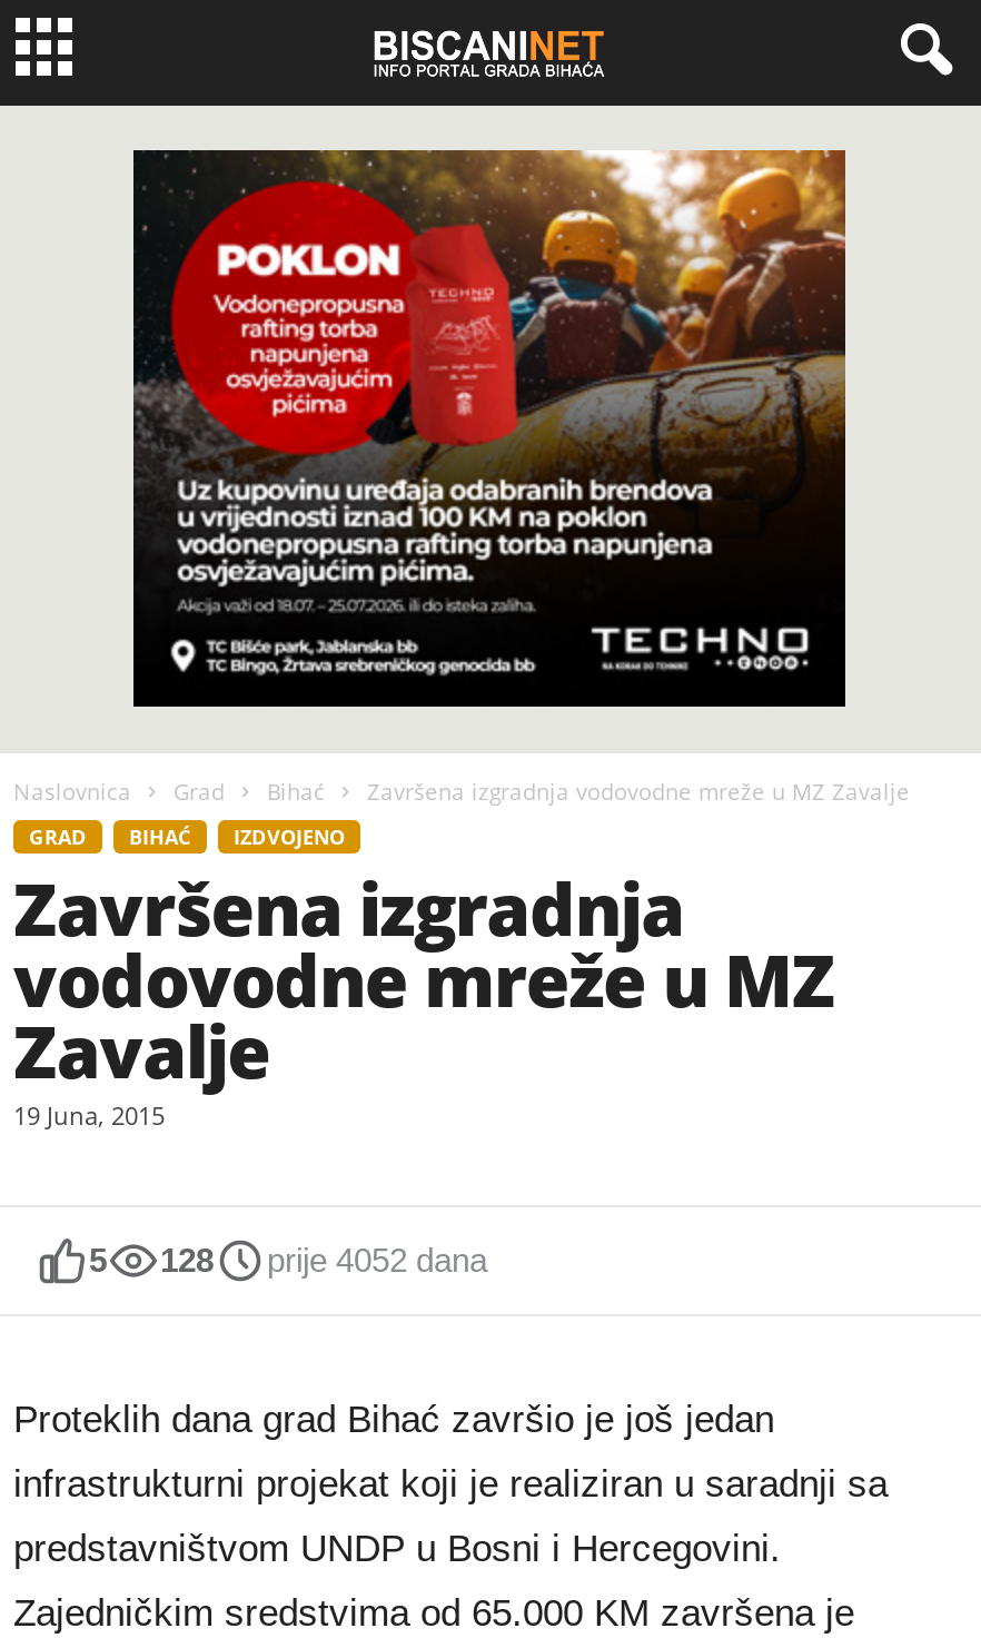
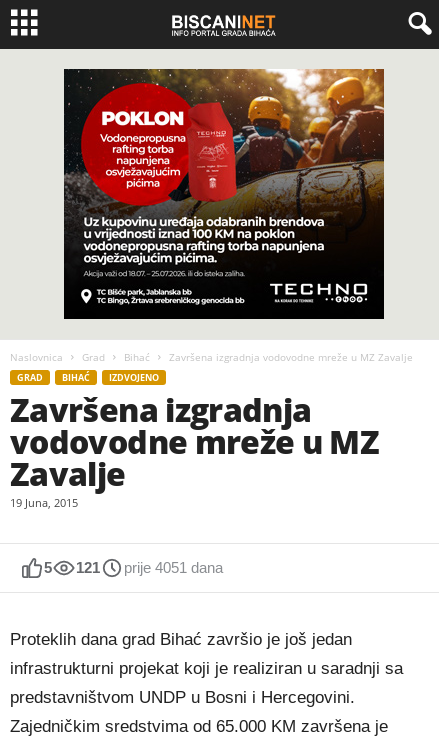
[160,1241,214,1279] 128 -> [76,559,100,576] 121
[267,1241,487,1279] prije 4052 dana -> [124,559,223,576] prije 4051 dana

